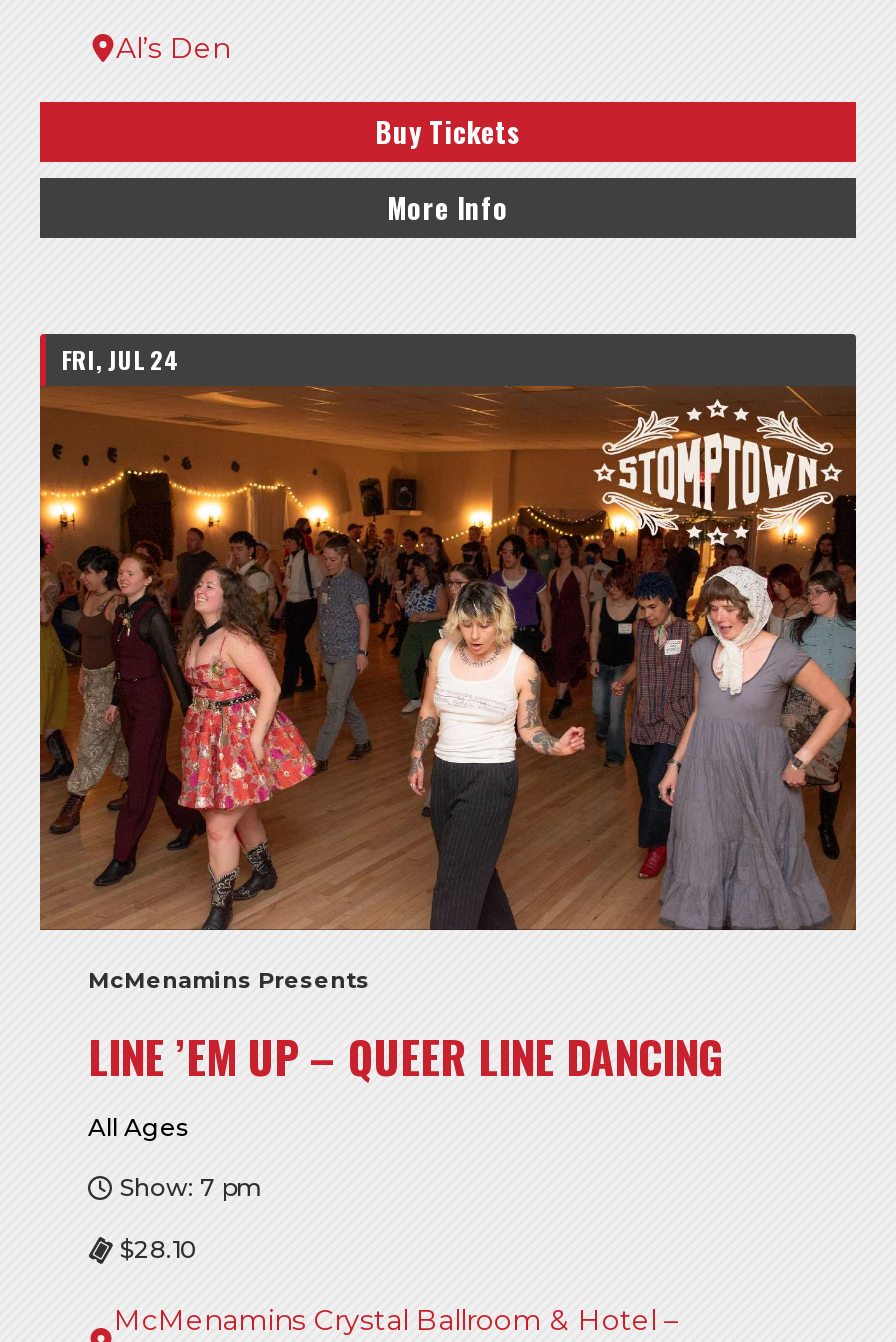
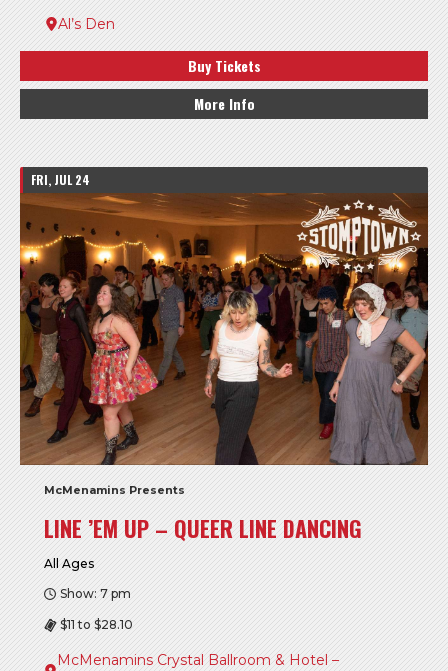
[120,1234,198,1264] $28.10 -> [60,617,133,632] $11 to $28.10

